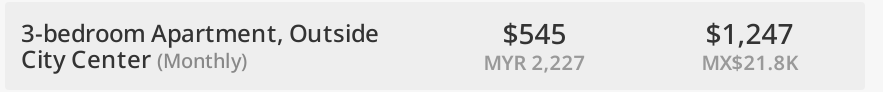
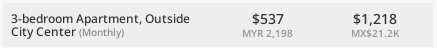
[483,14,585,76] $545 | MYR 2,227 -> [242,9,293,40] $537 | MYR 2,198
[701,14,797,76] $1,247 | MX$21.8K -> [351,9,399,40] $1,218 | MX$21.2K

